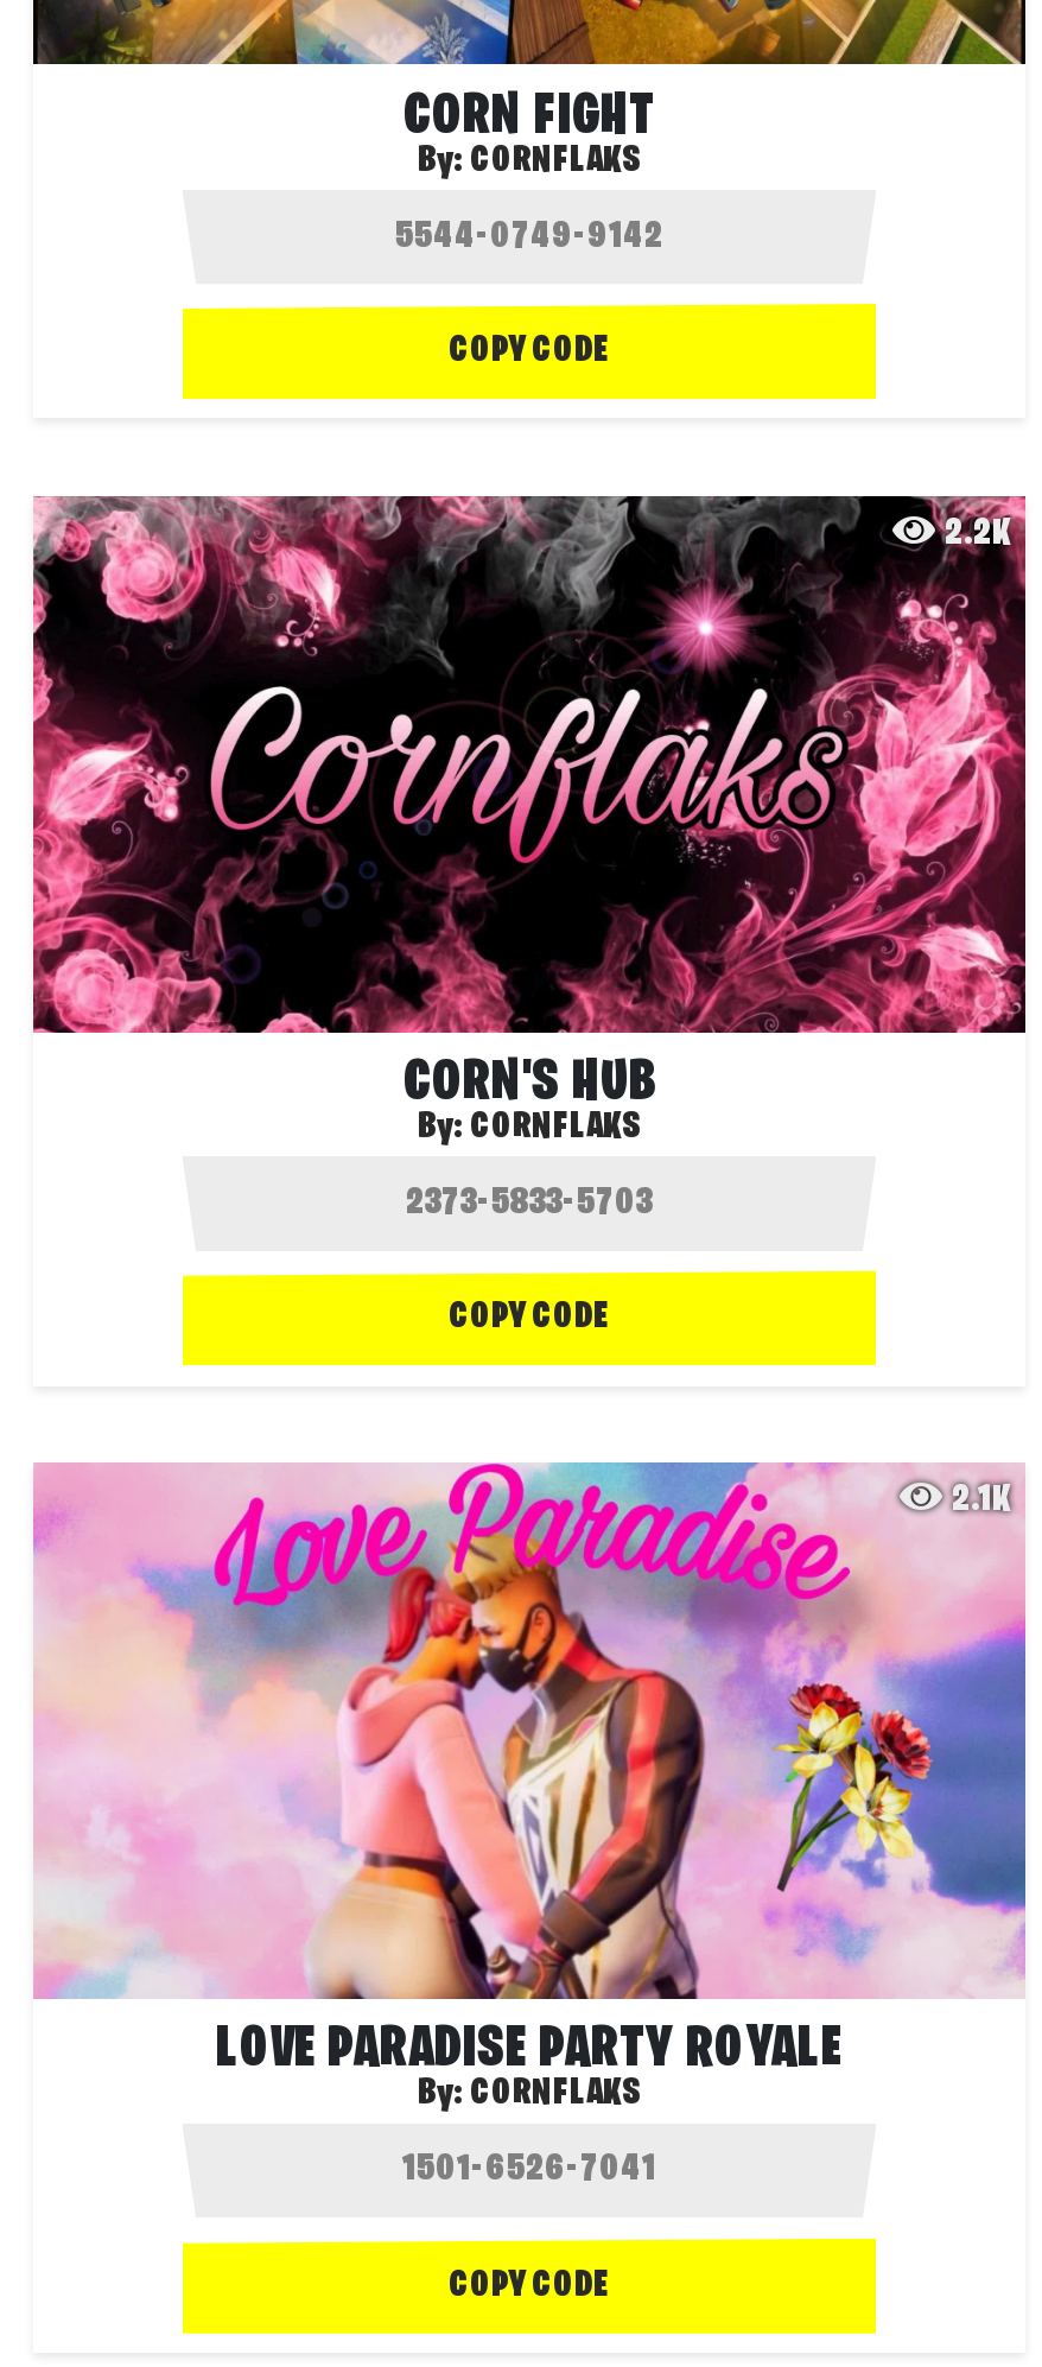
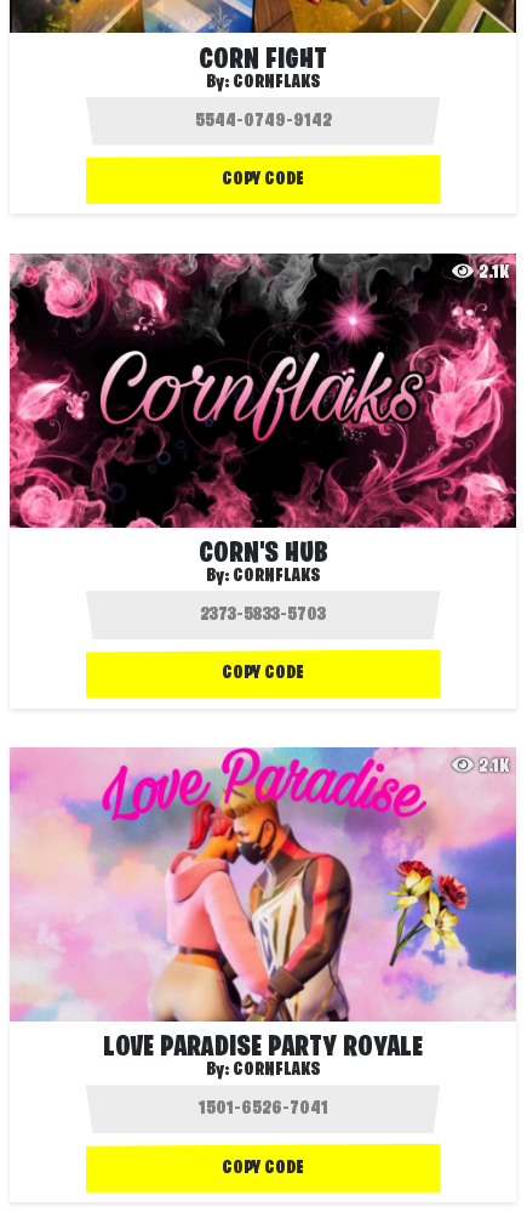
[945,514,1025,552] 2.2K -> [479,263,516,282] 2.1K

